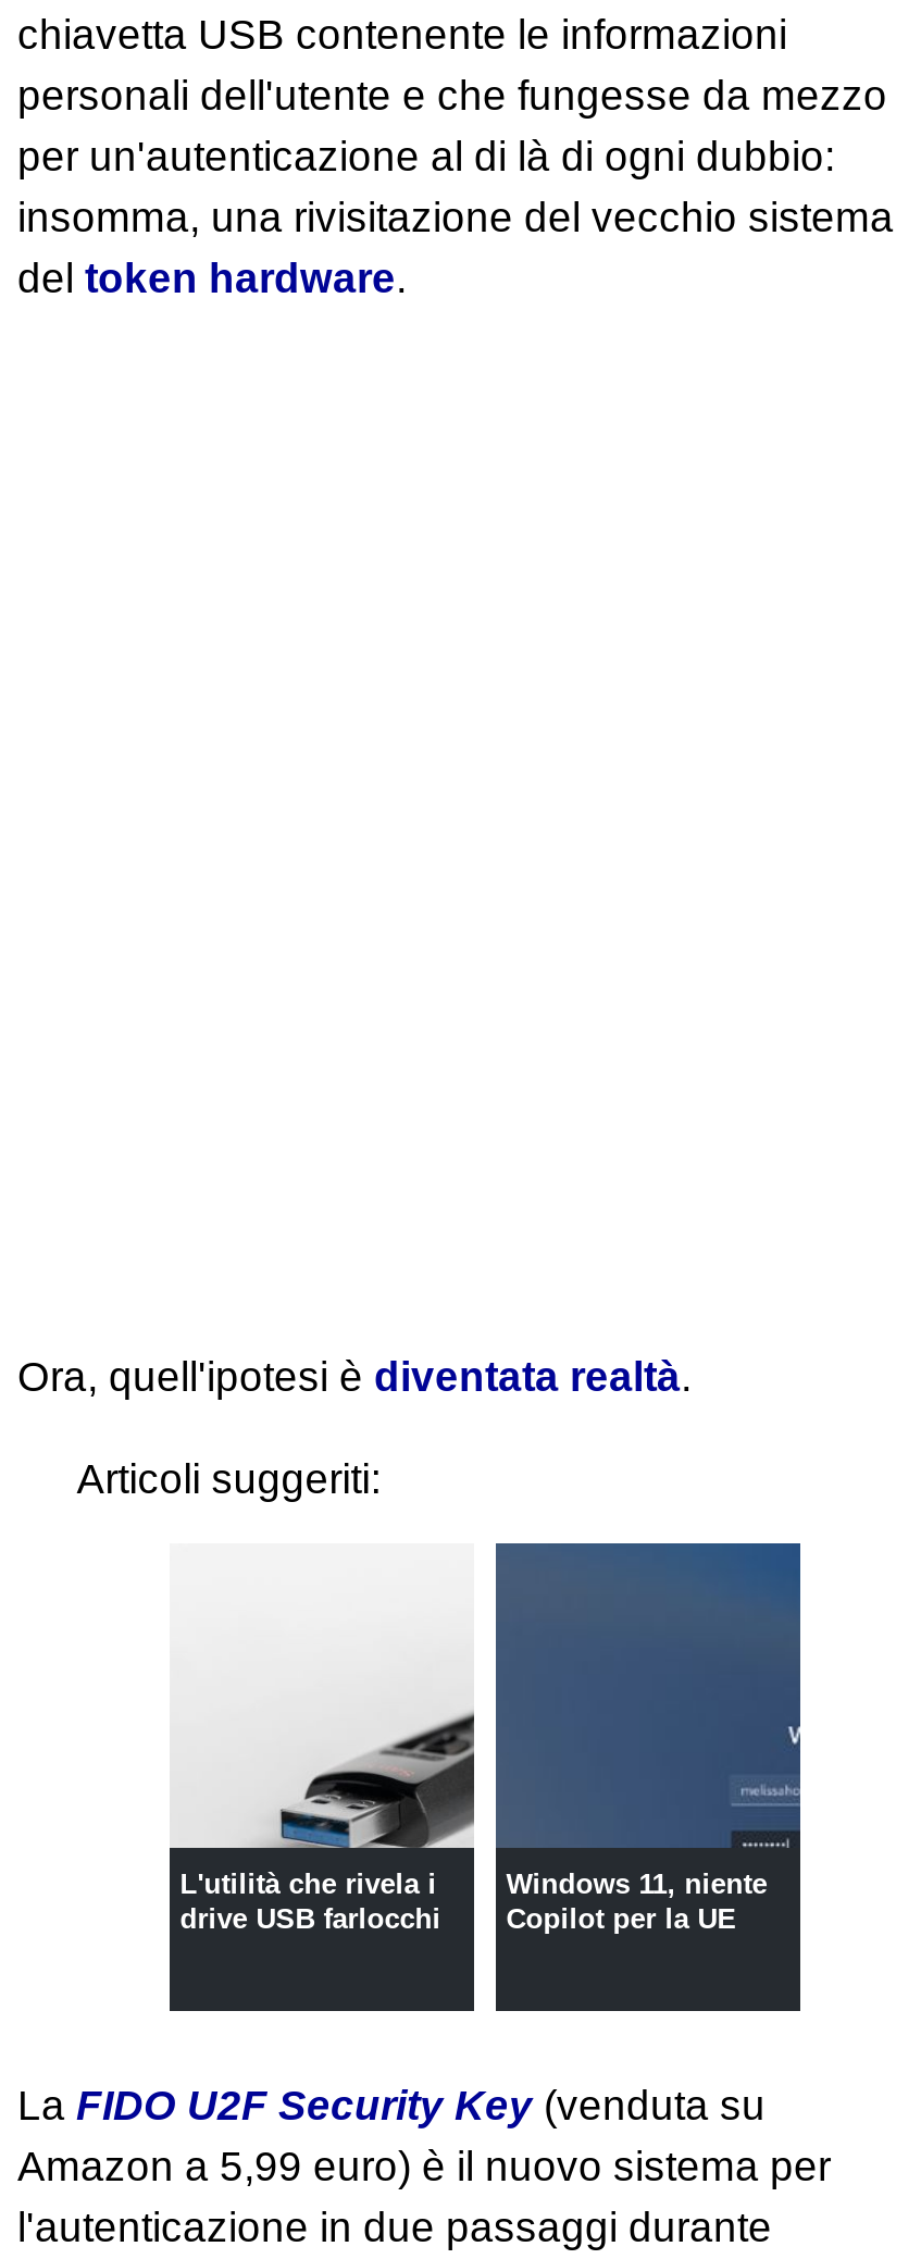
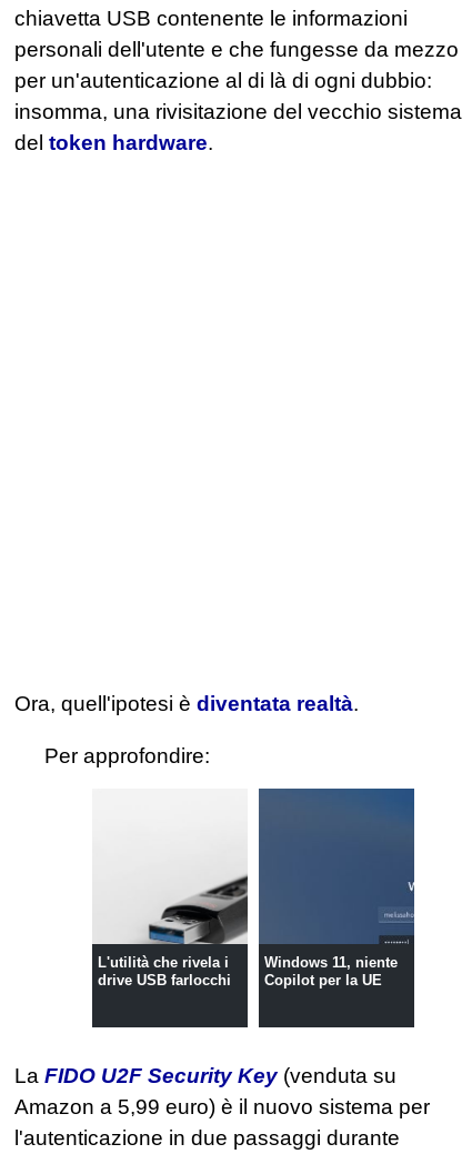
[77,1457,381,1503] Articoli suggeriti: -> [45,744,210,768] Per approfondire:

